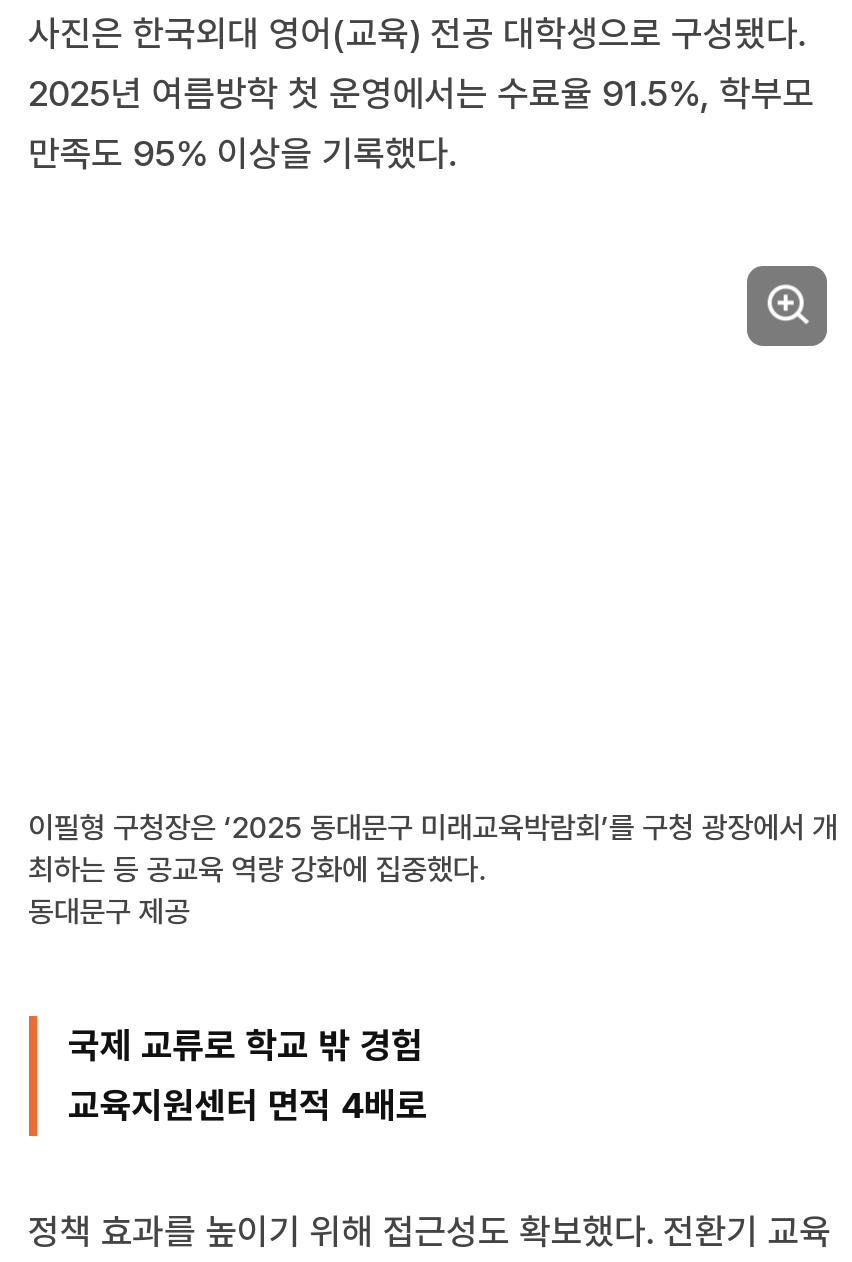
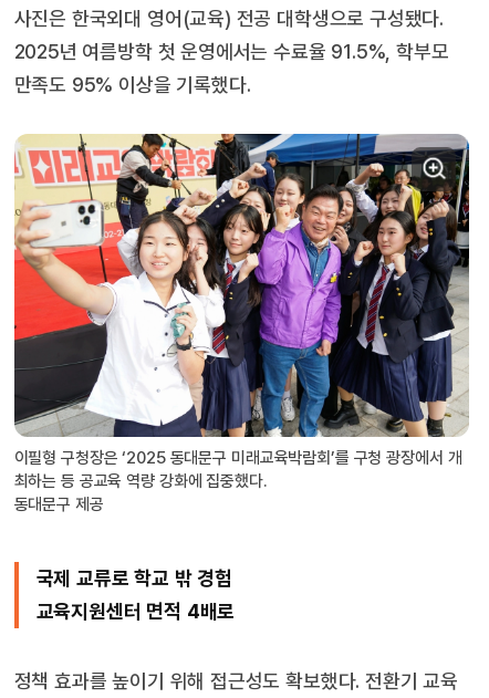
none -> [13,133,470,438] [image]

